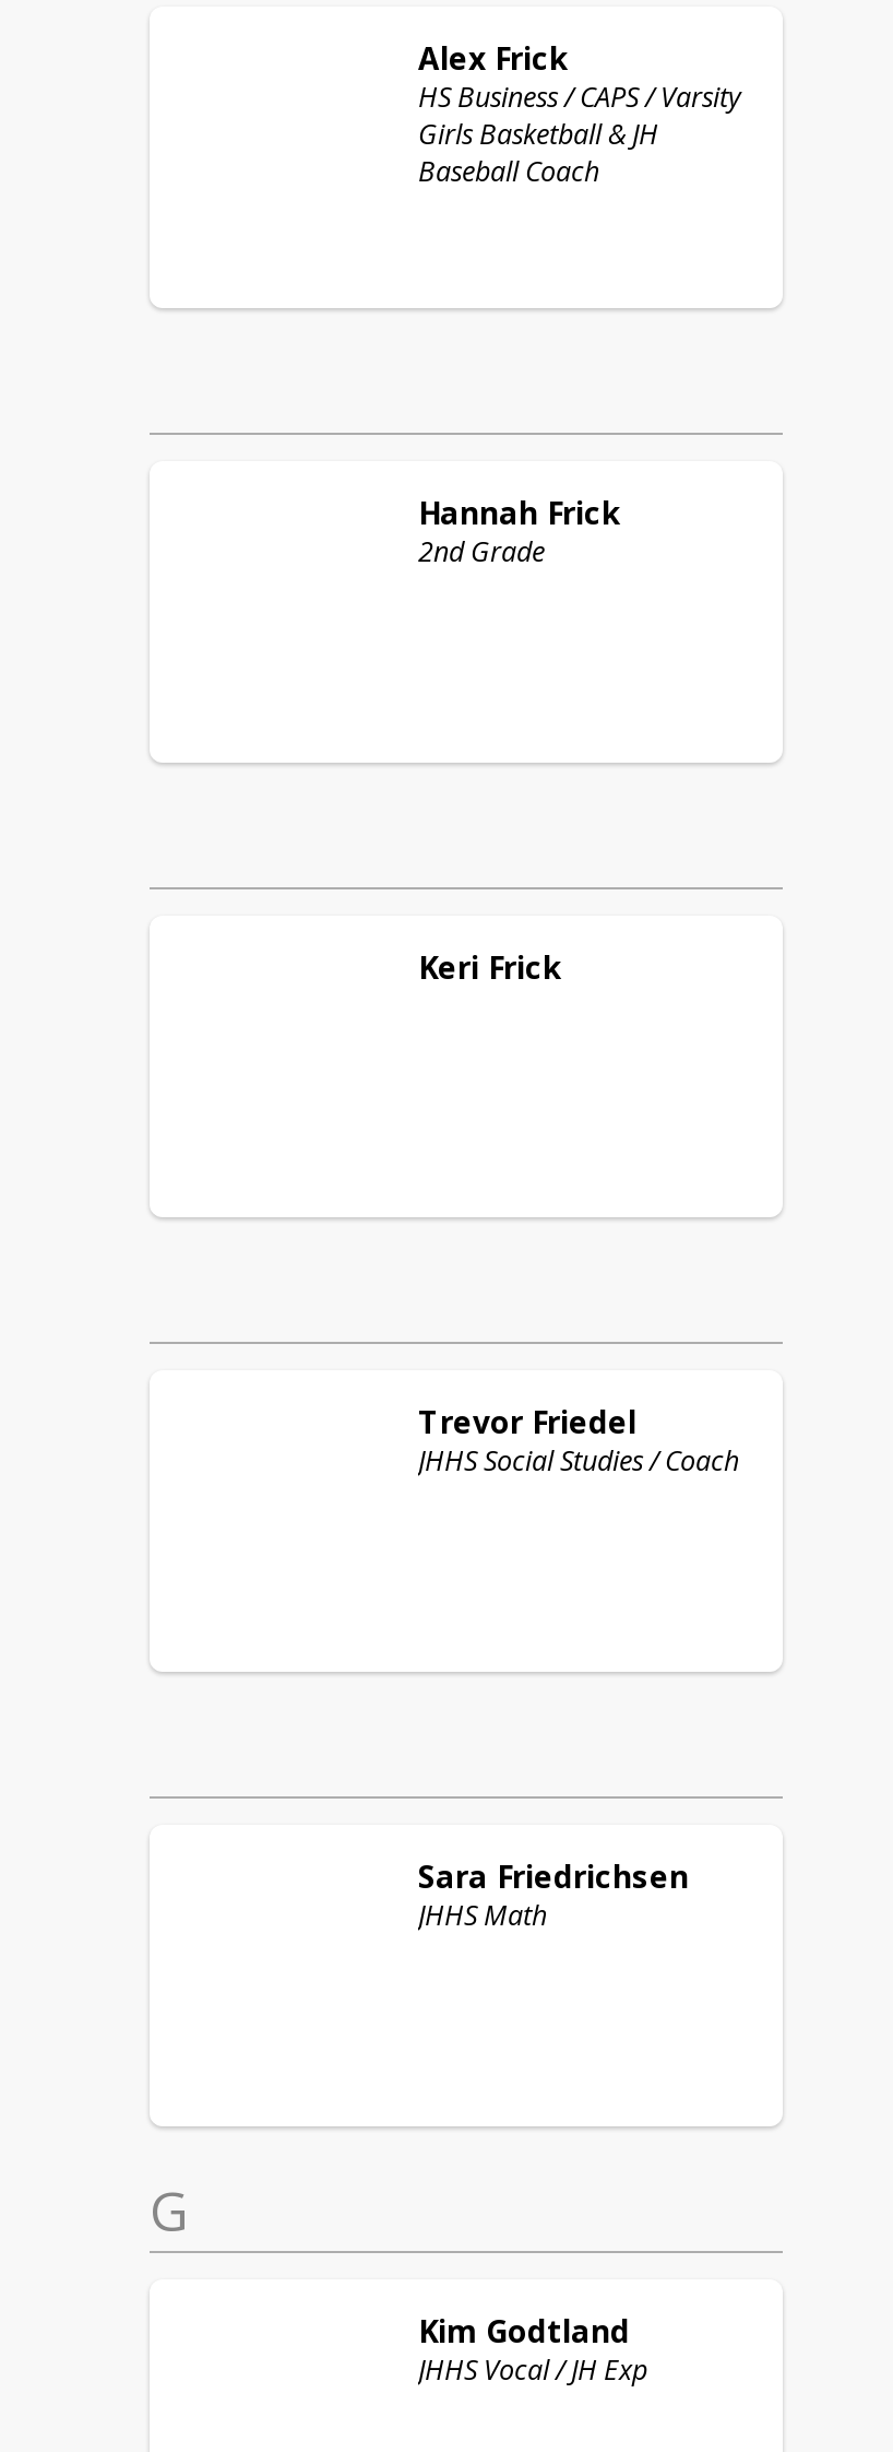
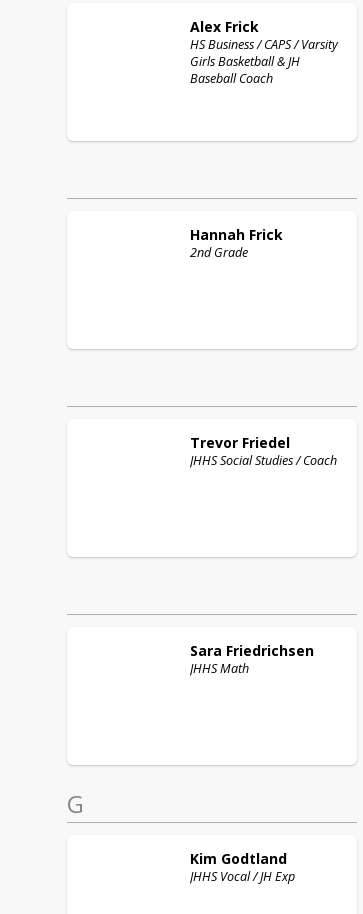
[418,946,562,988] Keri Frick -> none

